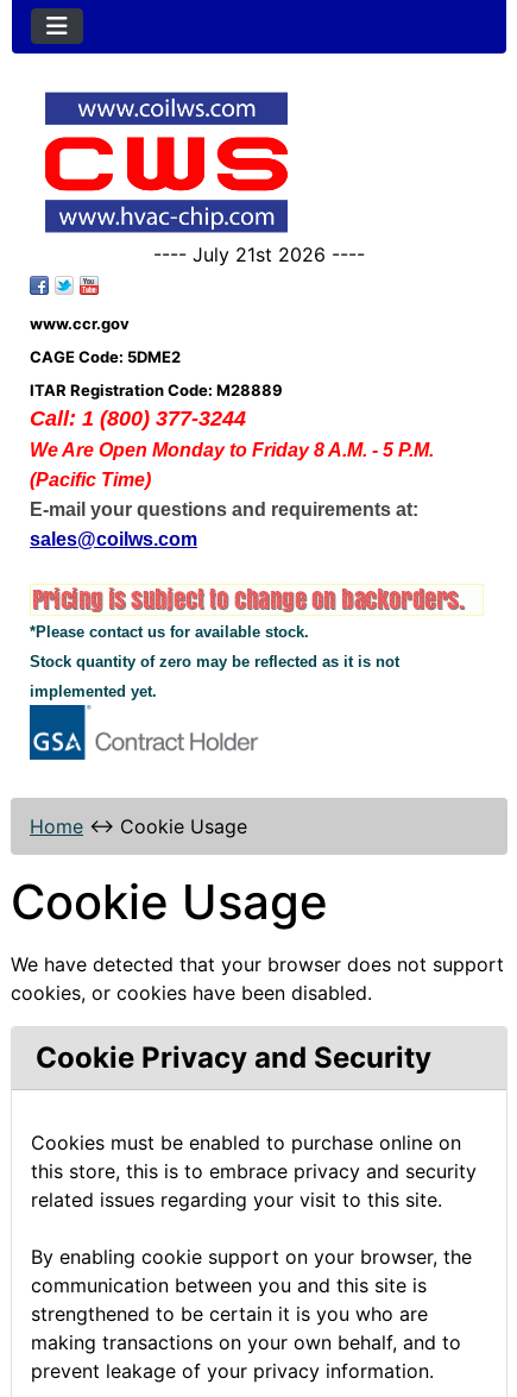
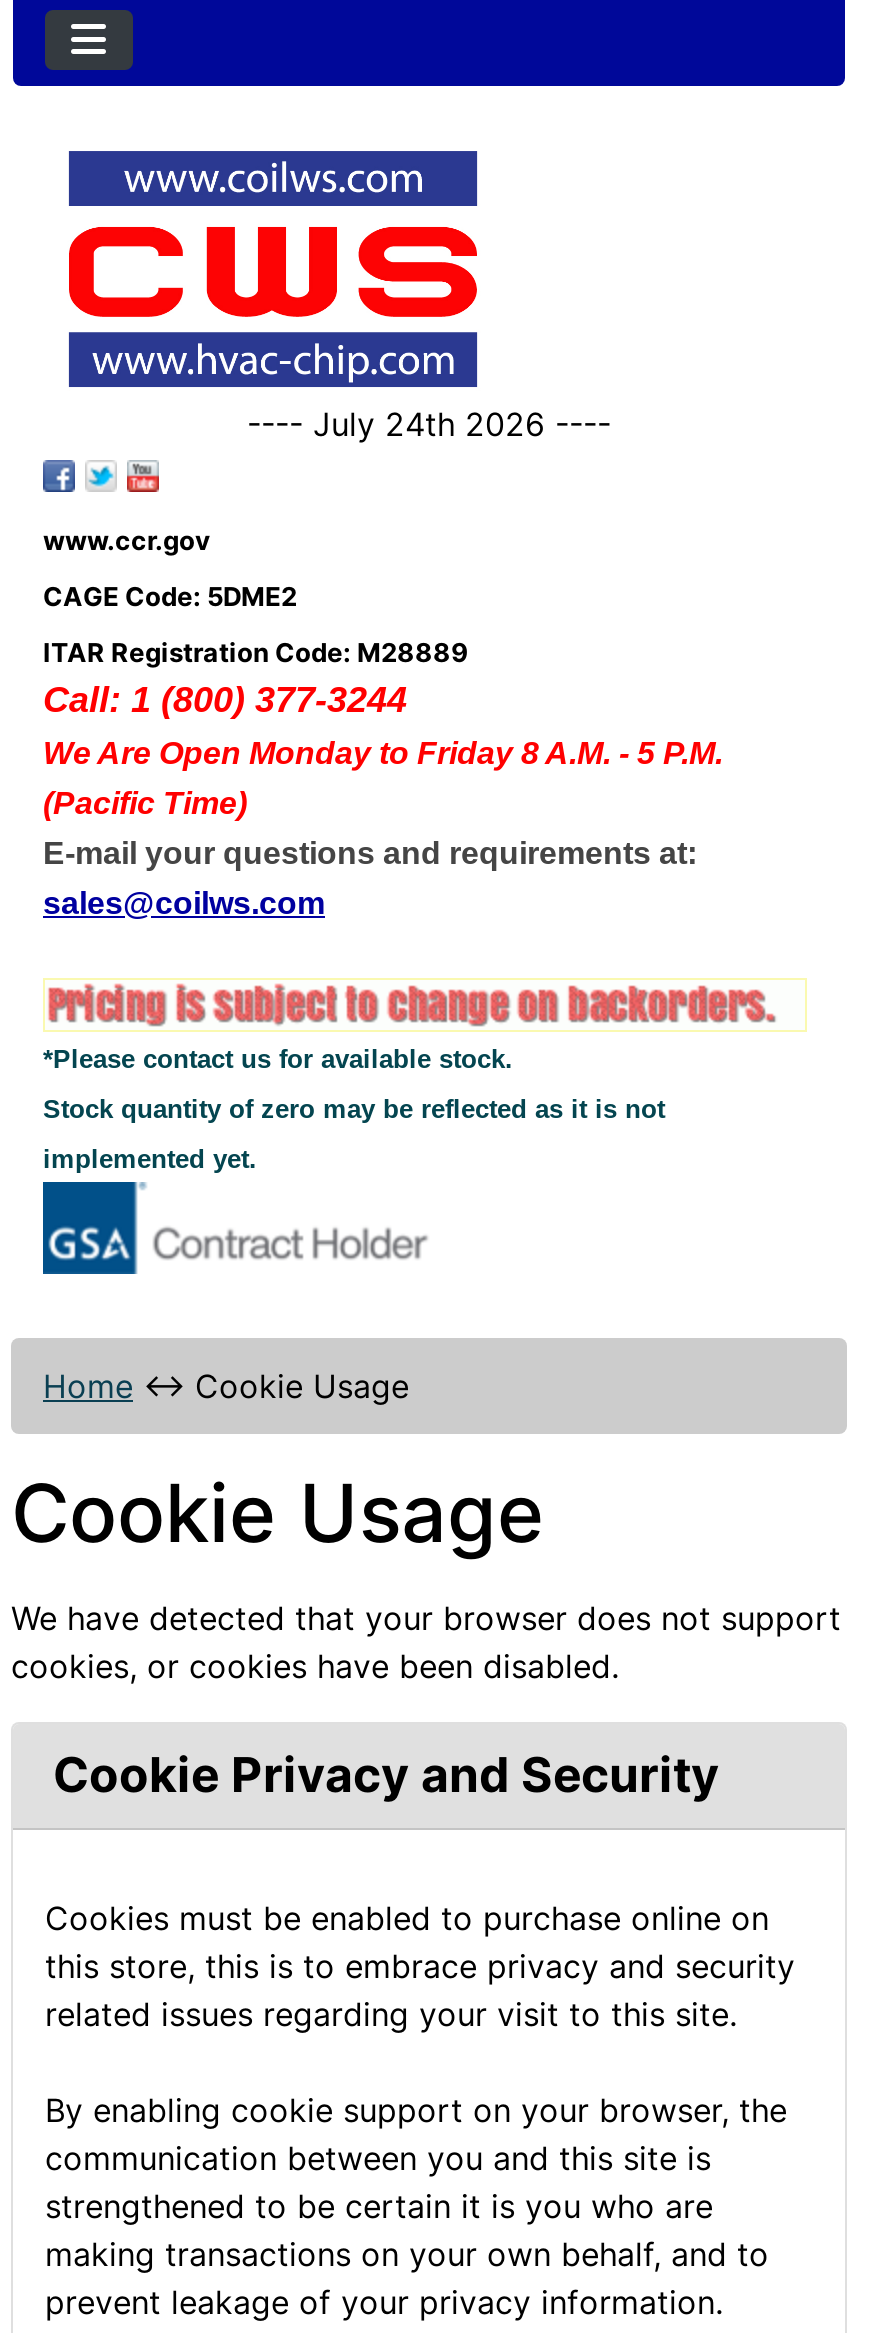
[153,243,365,267] ---- July 21st 2026 ---- -> [247,405,611,445] ---- July 24th 2026 ----

